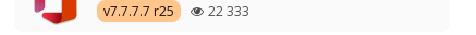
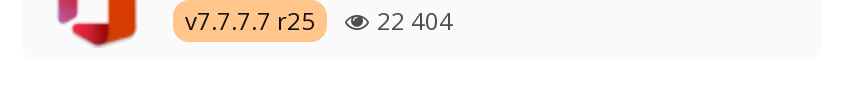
[103,2,249,20] v7.7.7.7 r25 22 333 -> [185,4,453,38] v7.7.7.7 r25 22 404

